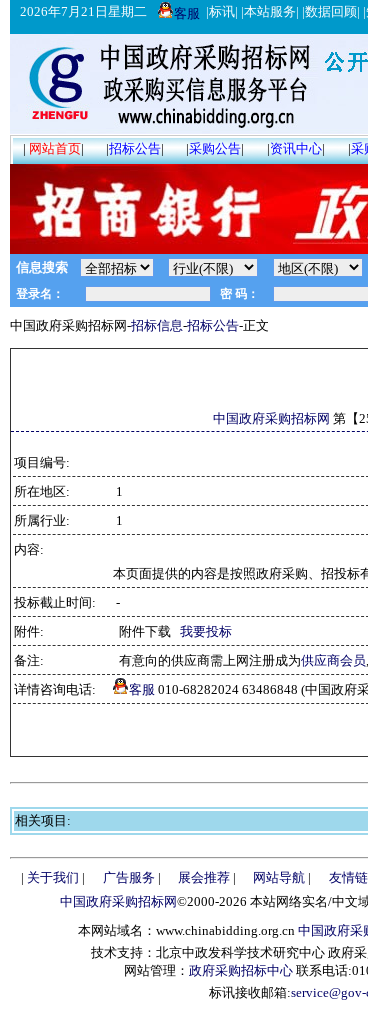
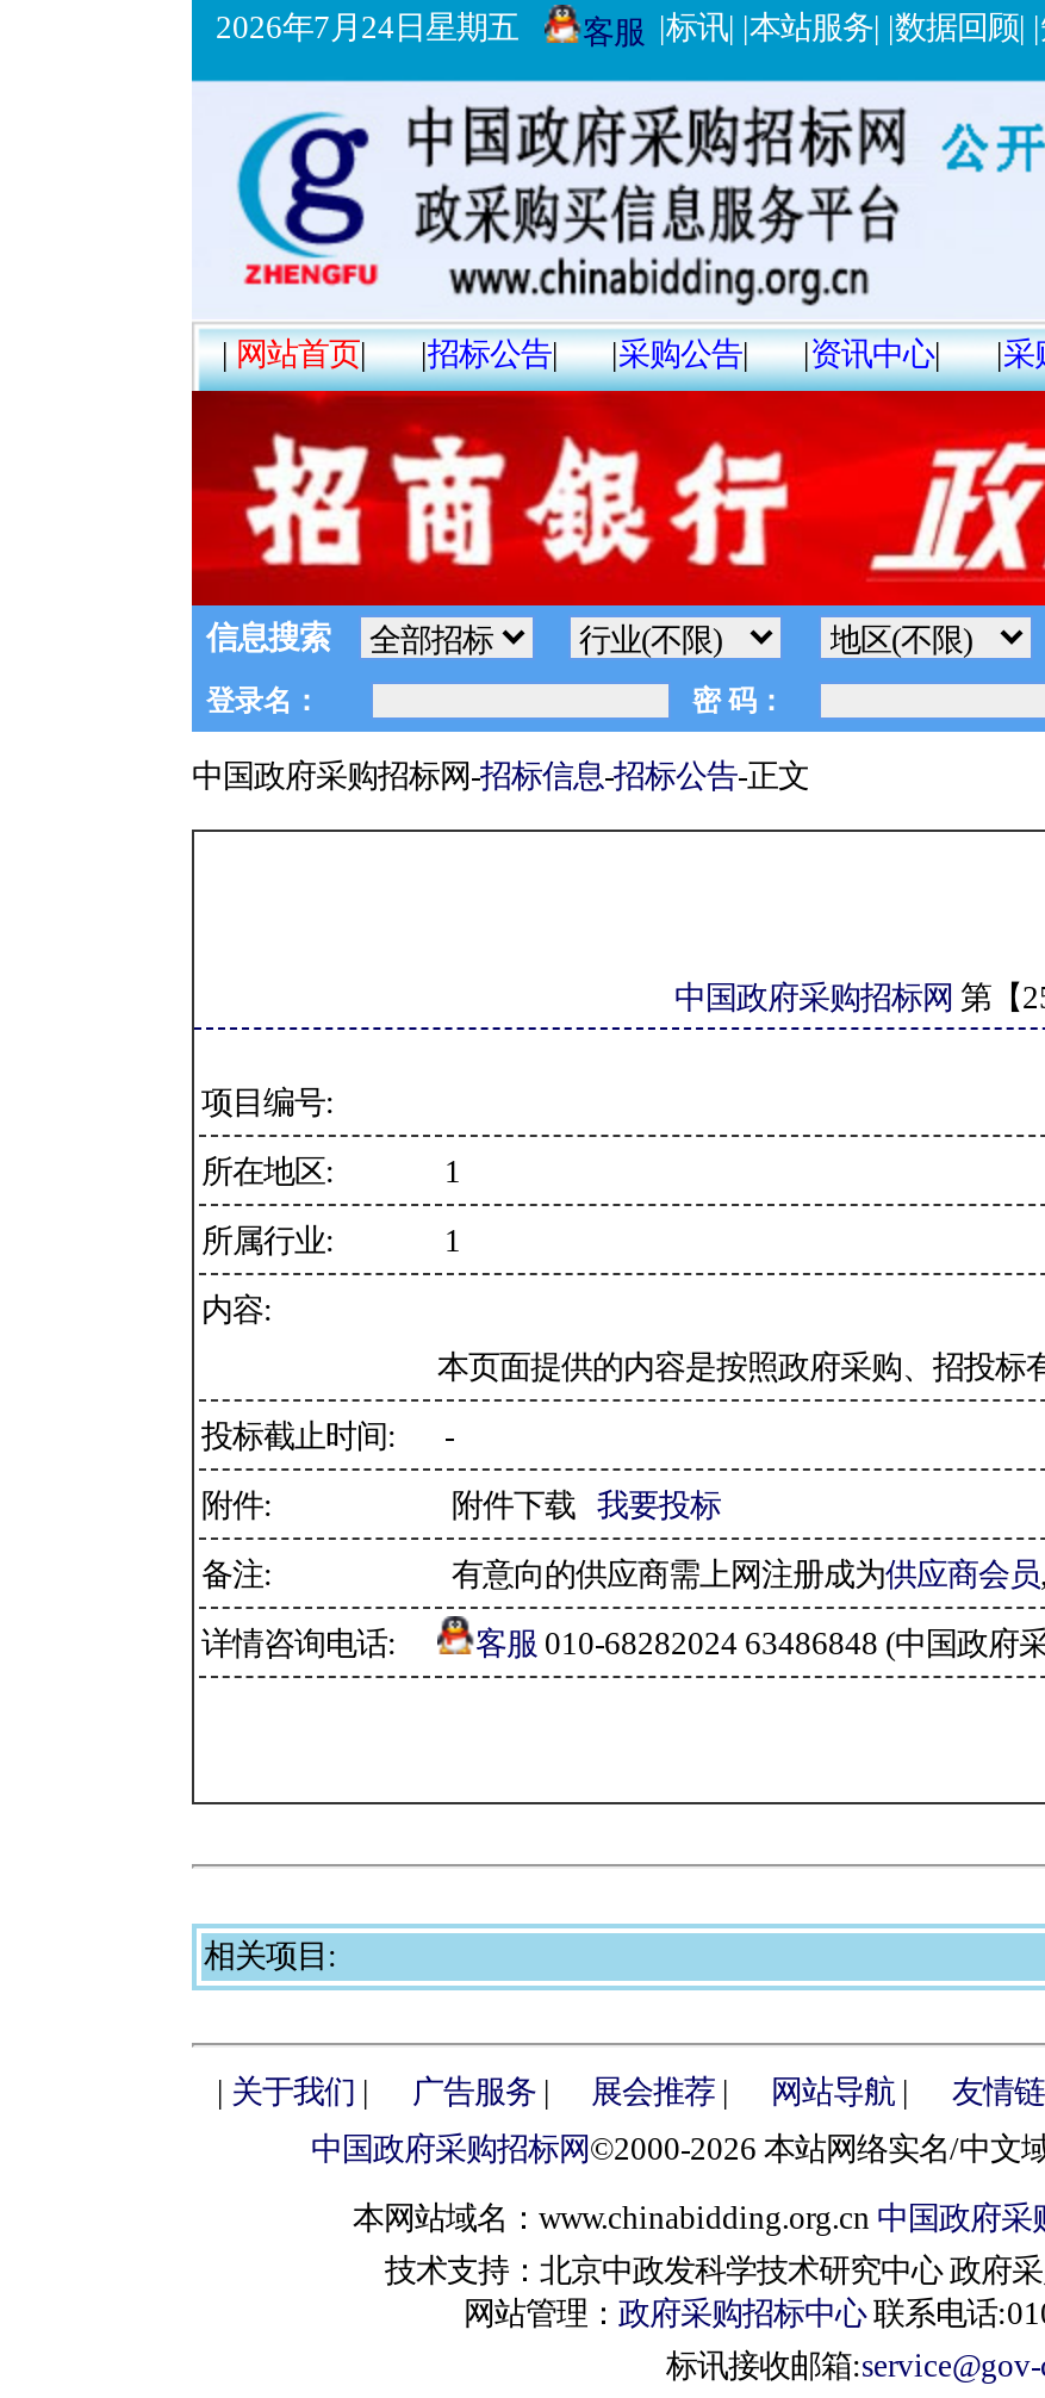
[20,4,147,19] 2026年7月21日星期二 -> [216,10,518,45] 2026年7月24日星期五

